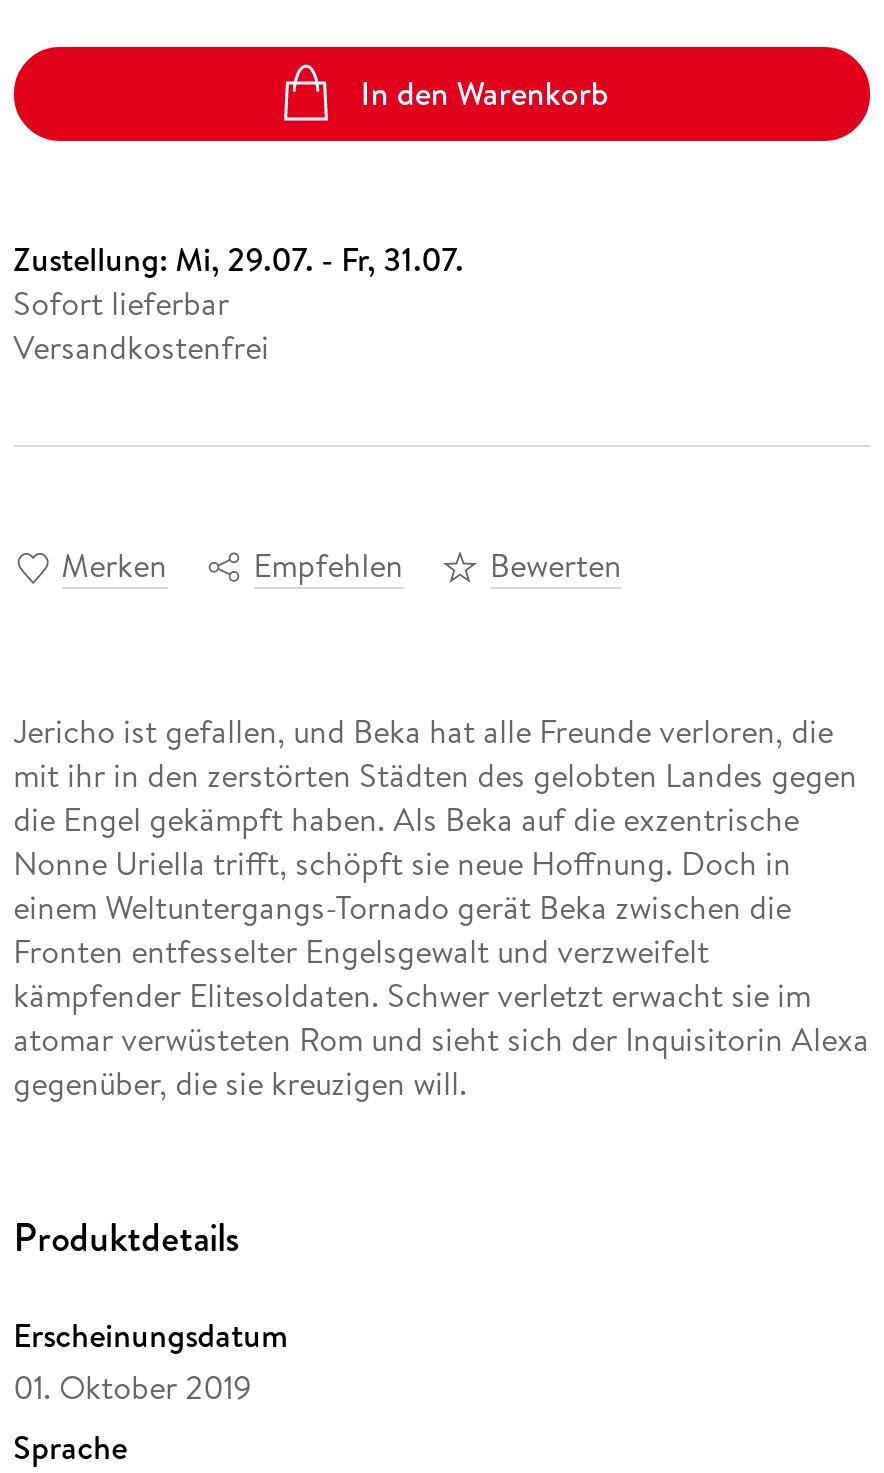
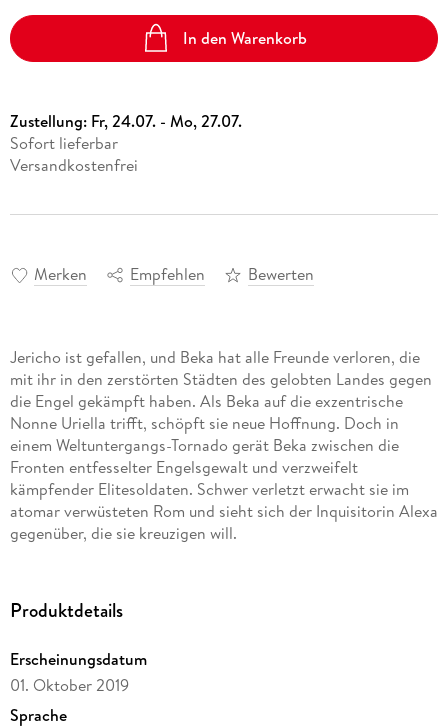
[13,236,463,280] Zustellung: Mi, 29.07. - Fr, 31.07. -> [10,109,242,131] Zustellung: Fr, 24.07. - Mo, 27.07.

